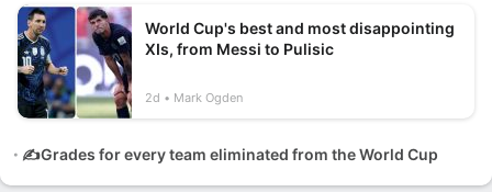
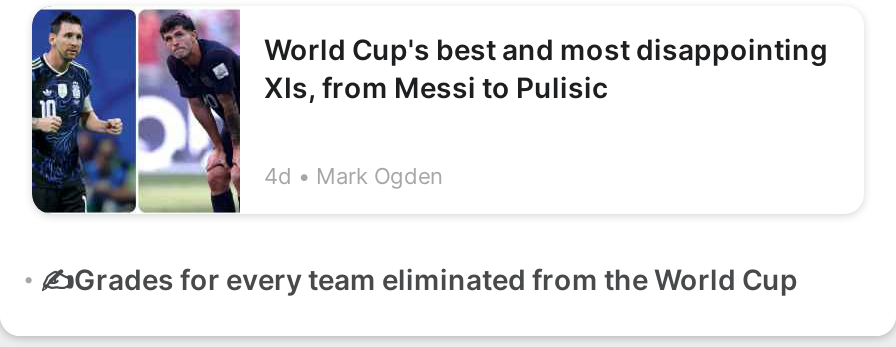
[145,90,243,105] 2d Mark Ogden -> [264,161,442,189] 4d Mark Ogden

